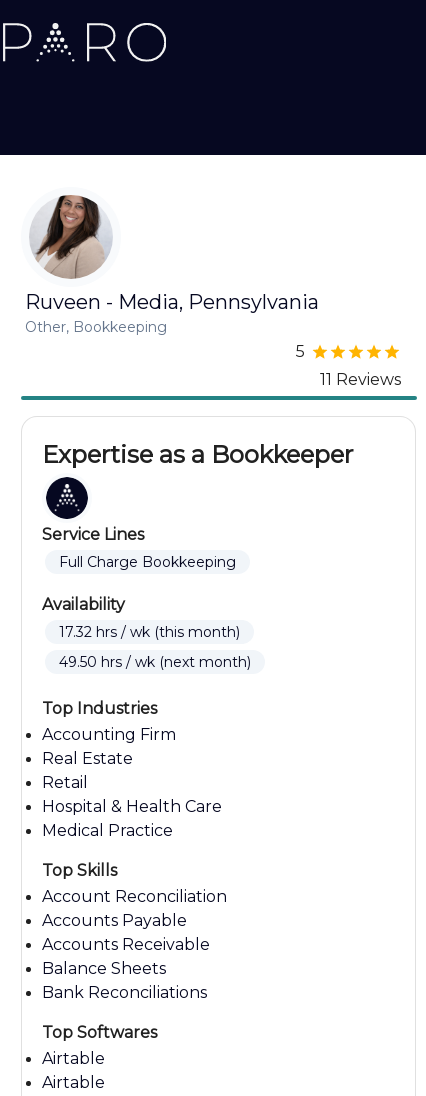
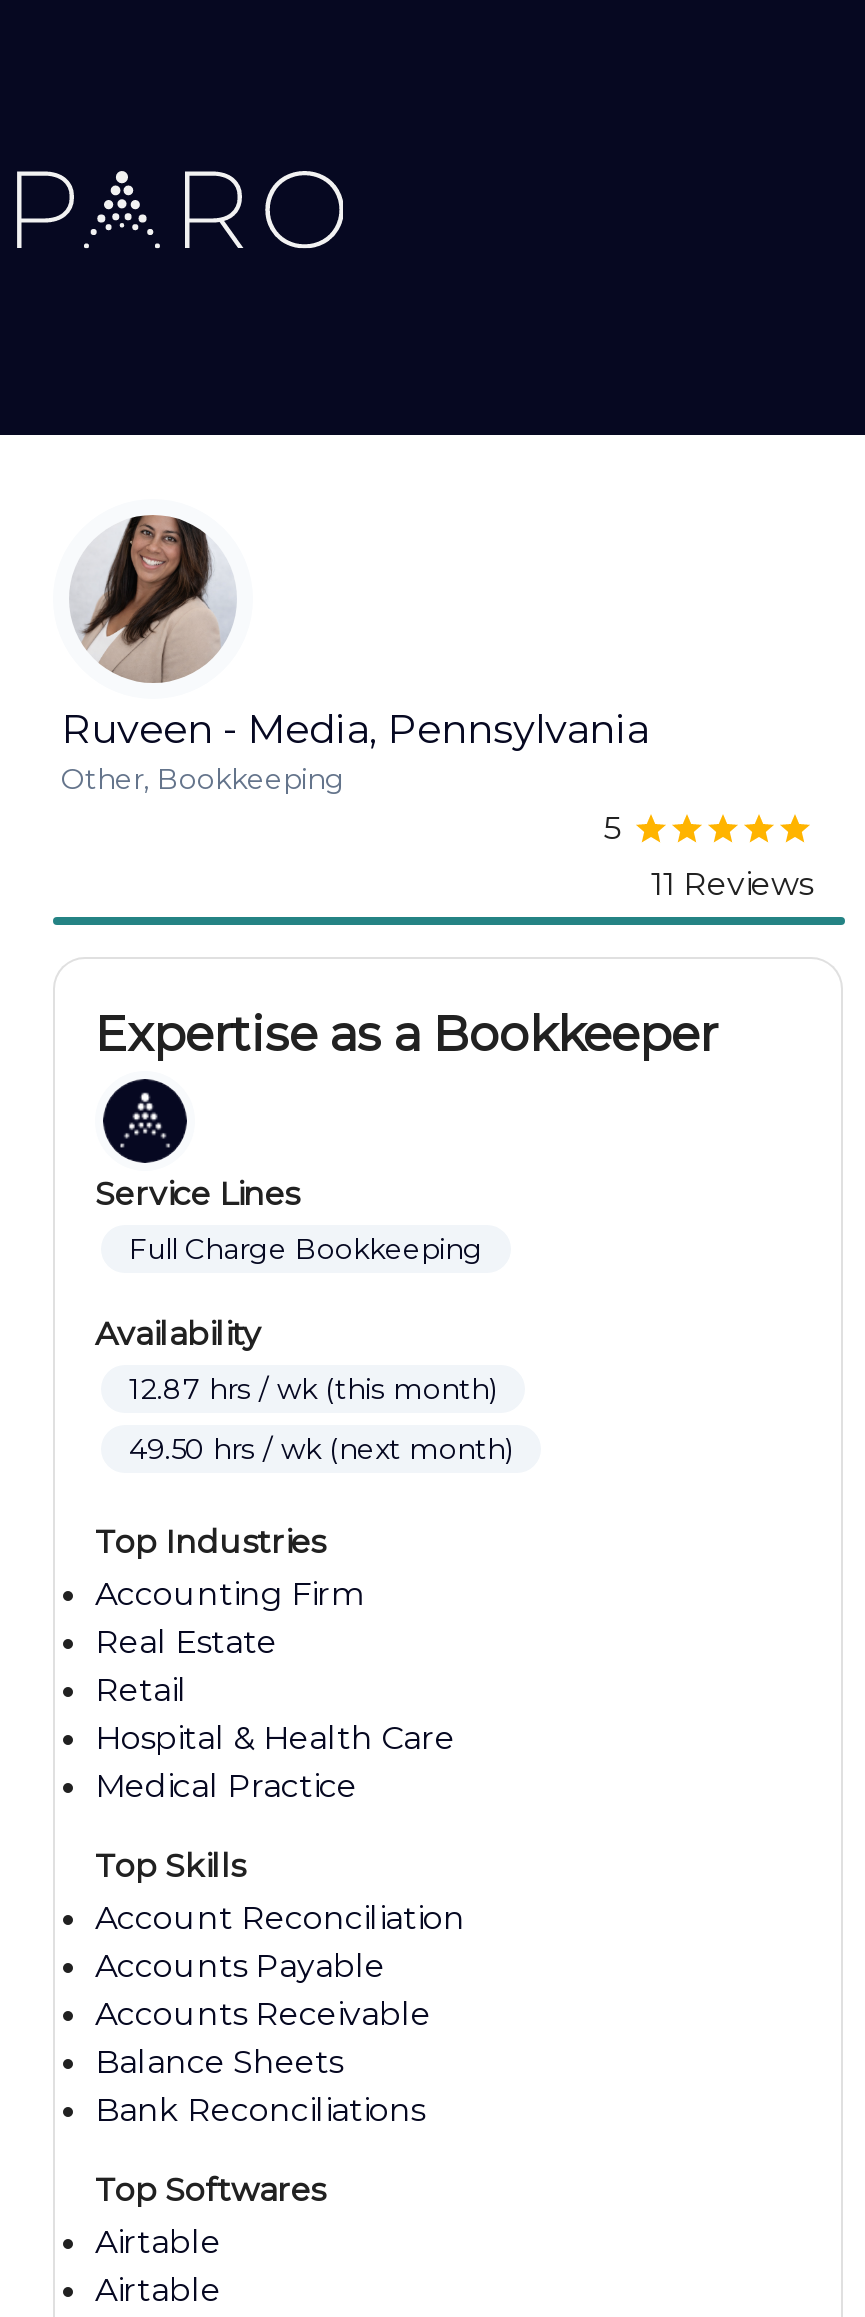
[59,623,240,641] 17.32 hrs / wk (this month) -> [129,1371,497,1407] 12.87 hrs / wk (this month)

